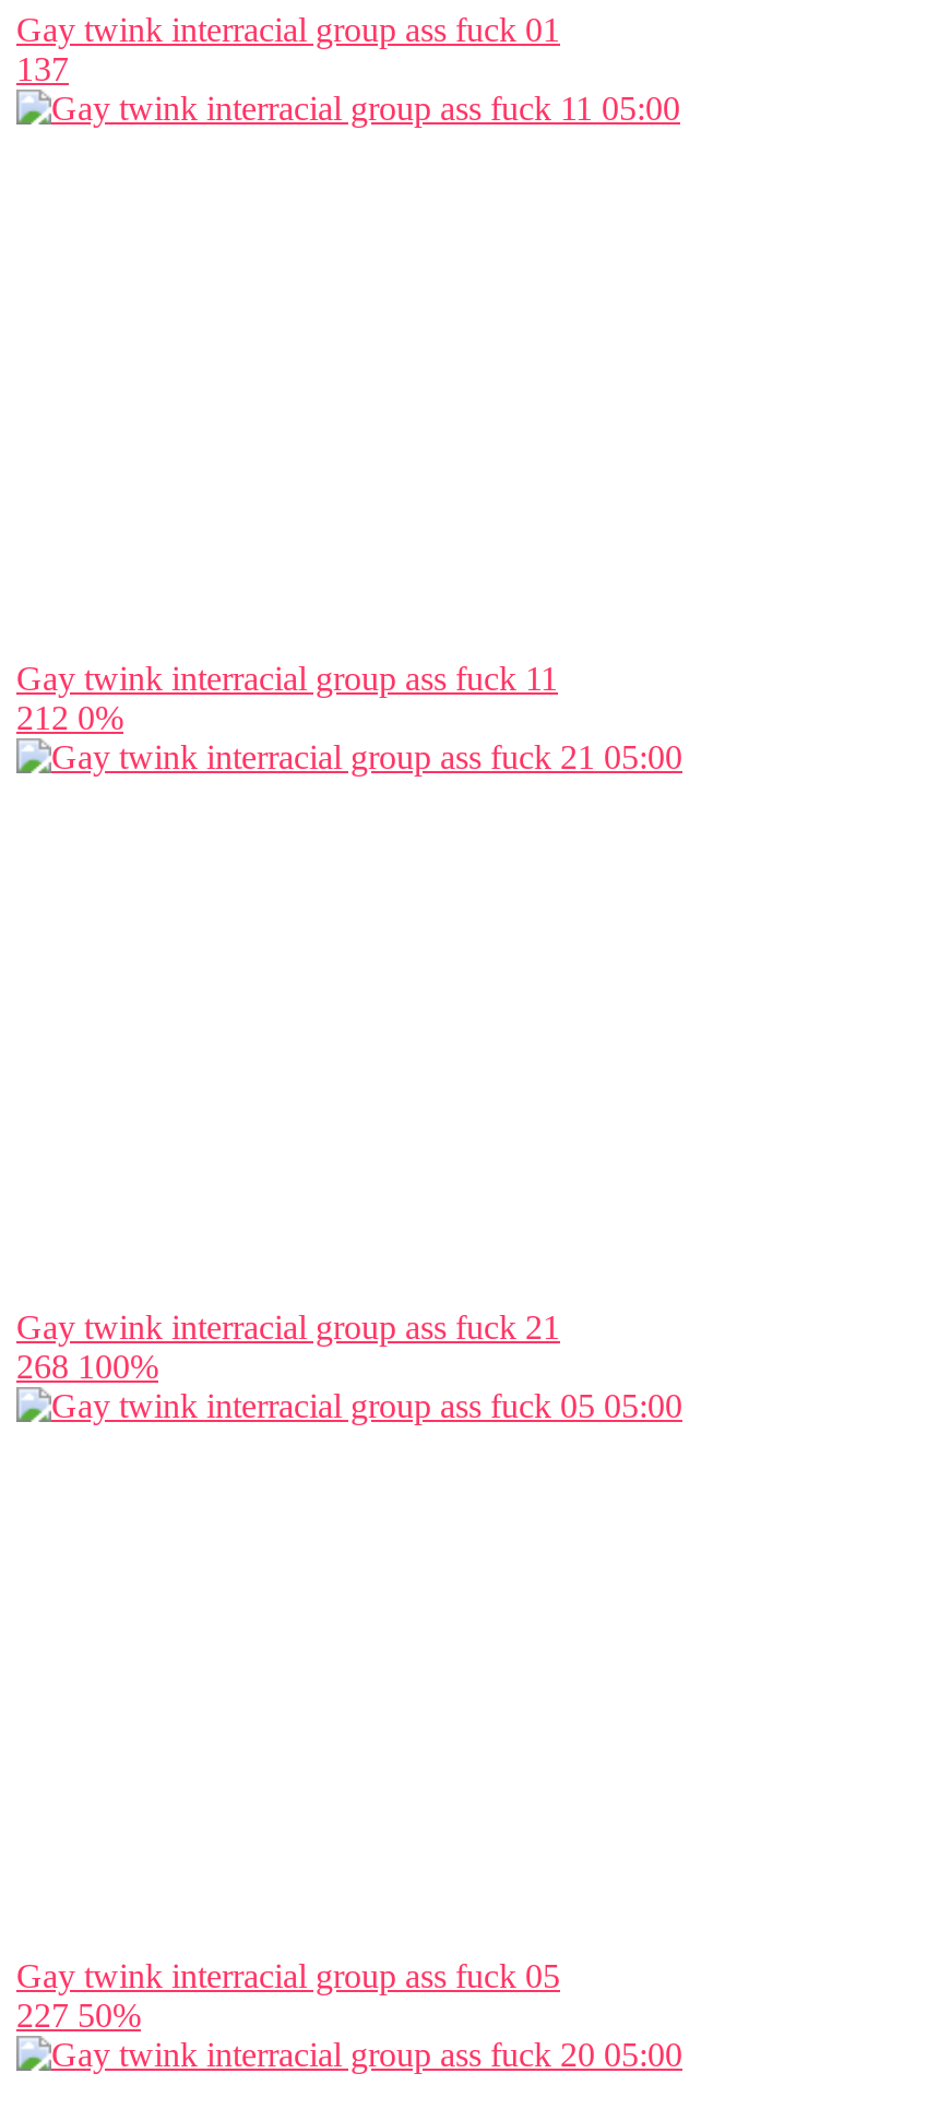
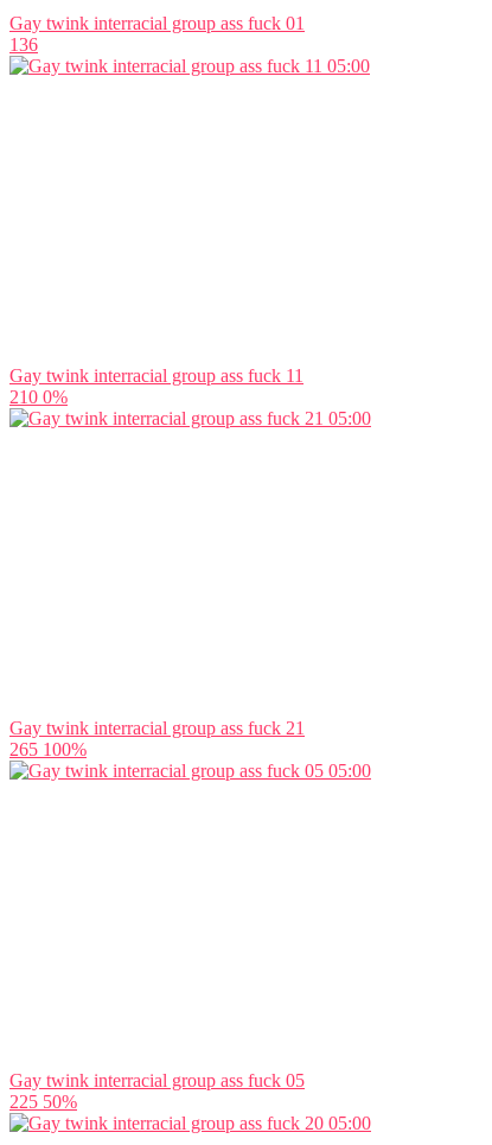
[16,50,69,87] 137 -> [9,34,38,54] 136
[16,699,123,736] 212 0% -> [9,387,68,407] 210 0%
[16,1347,158,1384] 268 100% -> [9,739,87,759] 265 100%
[16,1996,141,2033] 227 50% -> [9,1091,77,1112] 225 50%

